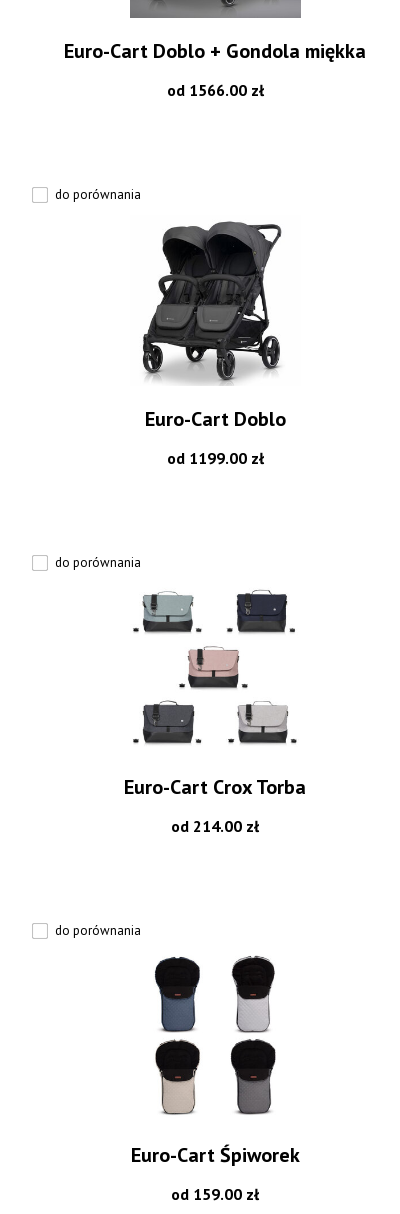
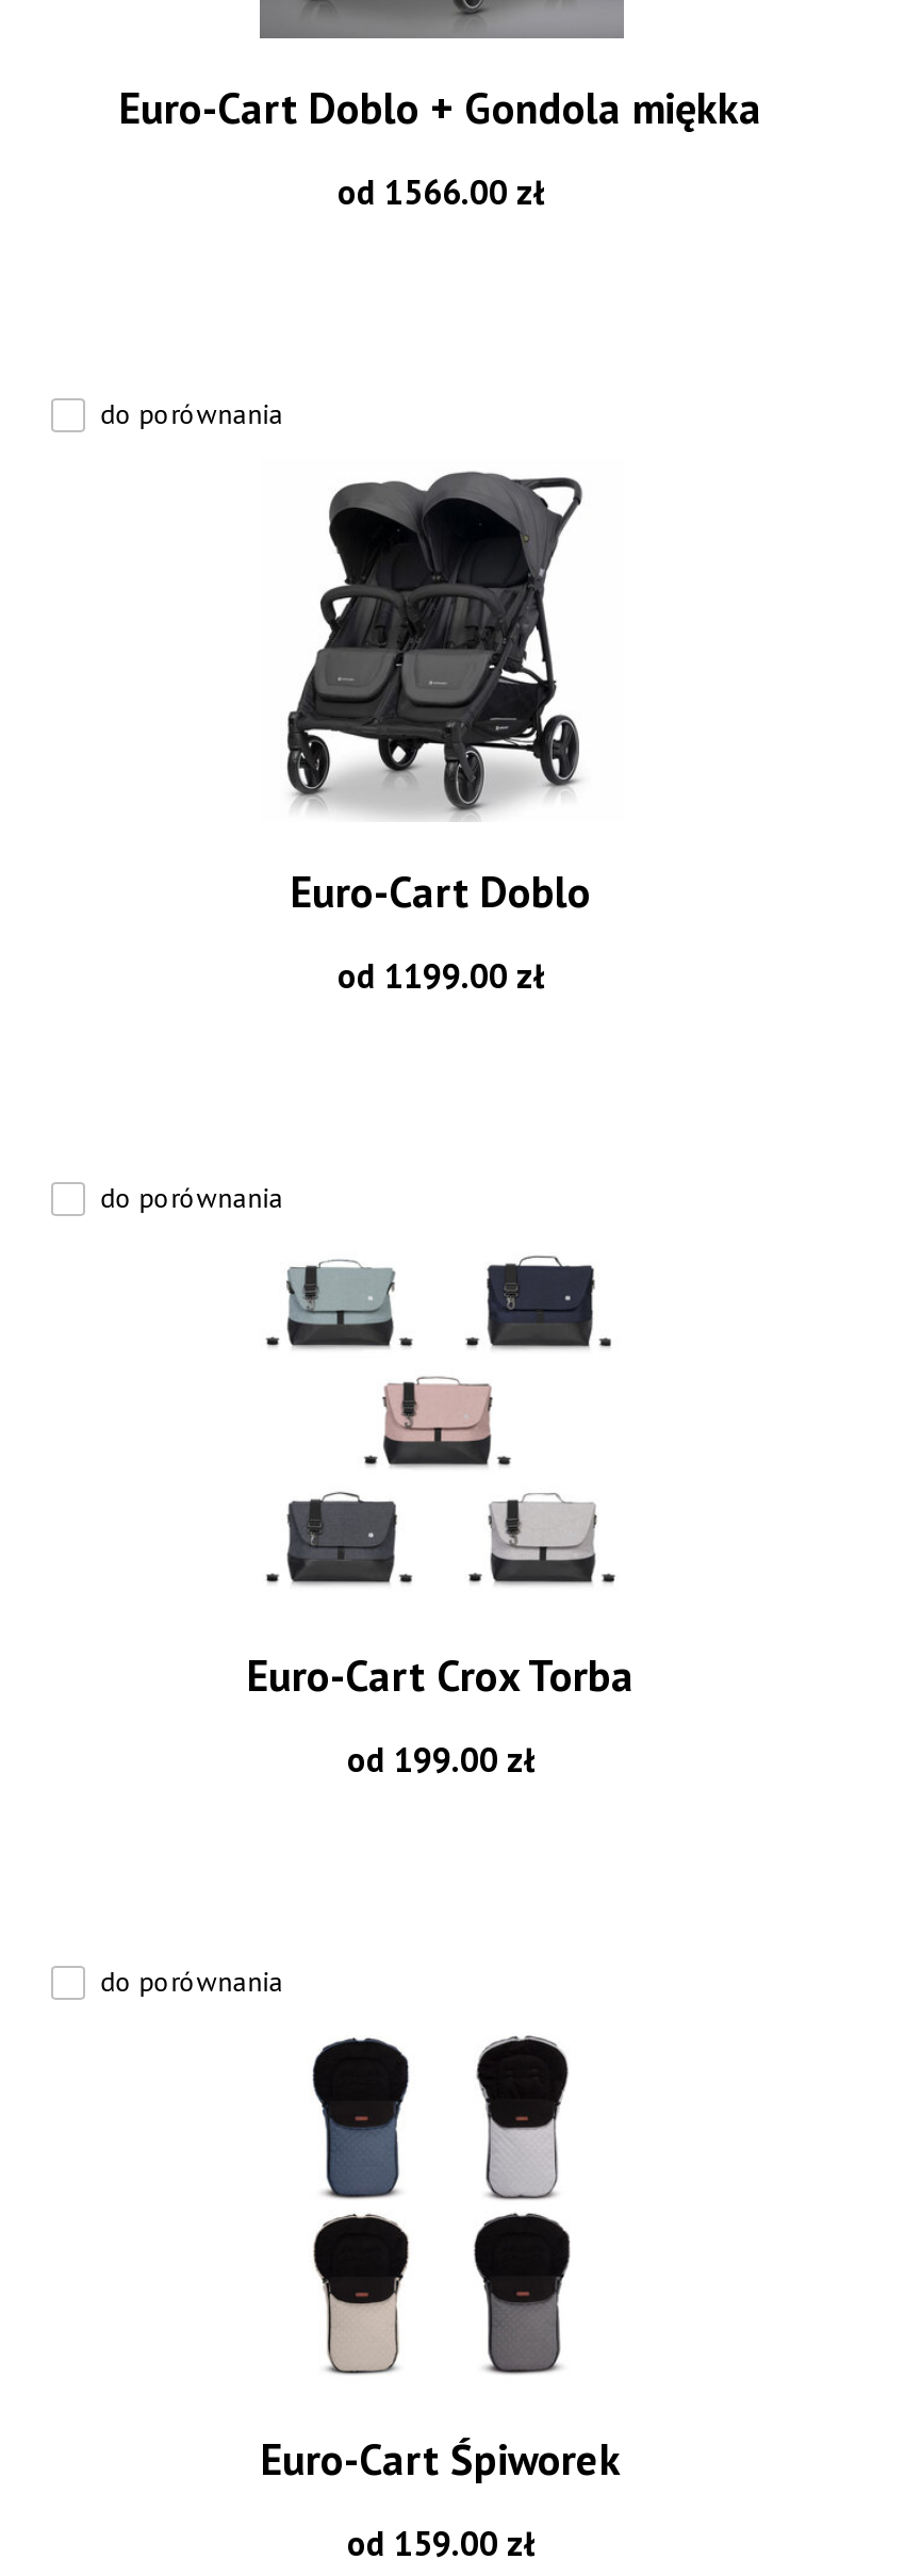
[171,816,259,836] od 214.00 zł -> [347,1738,534,1781] od 199.00 zł

